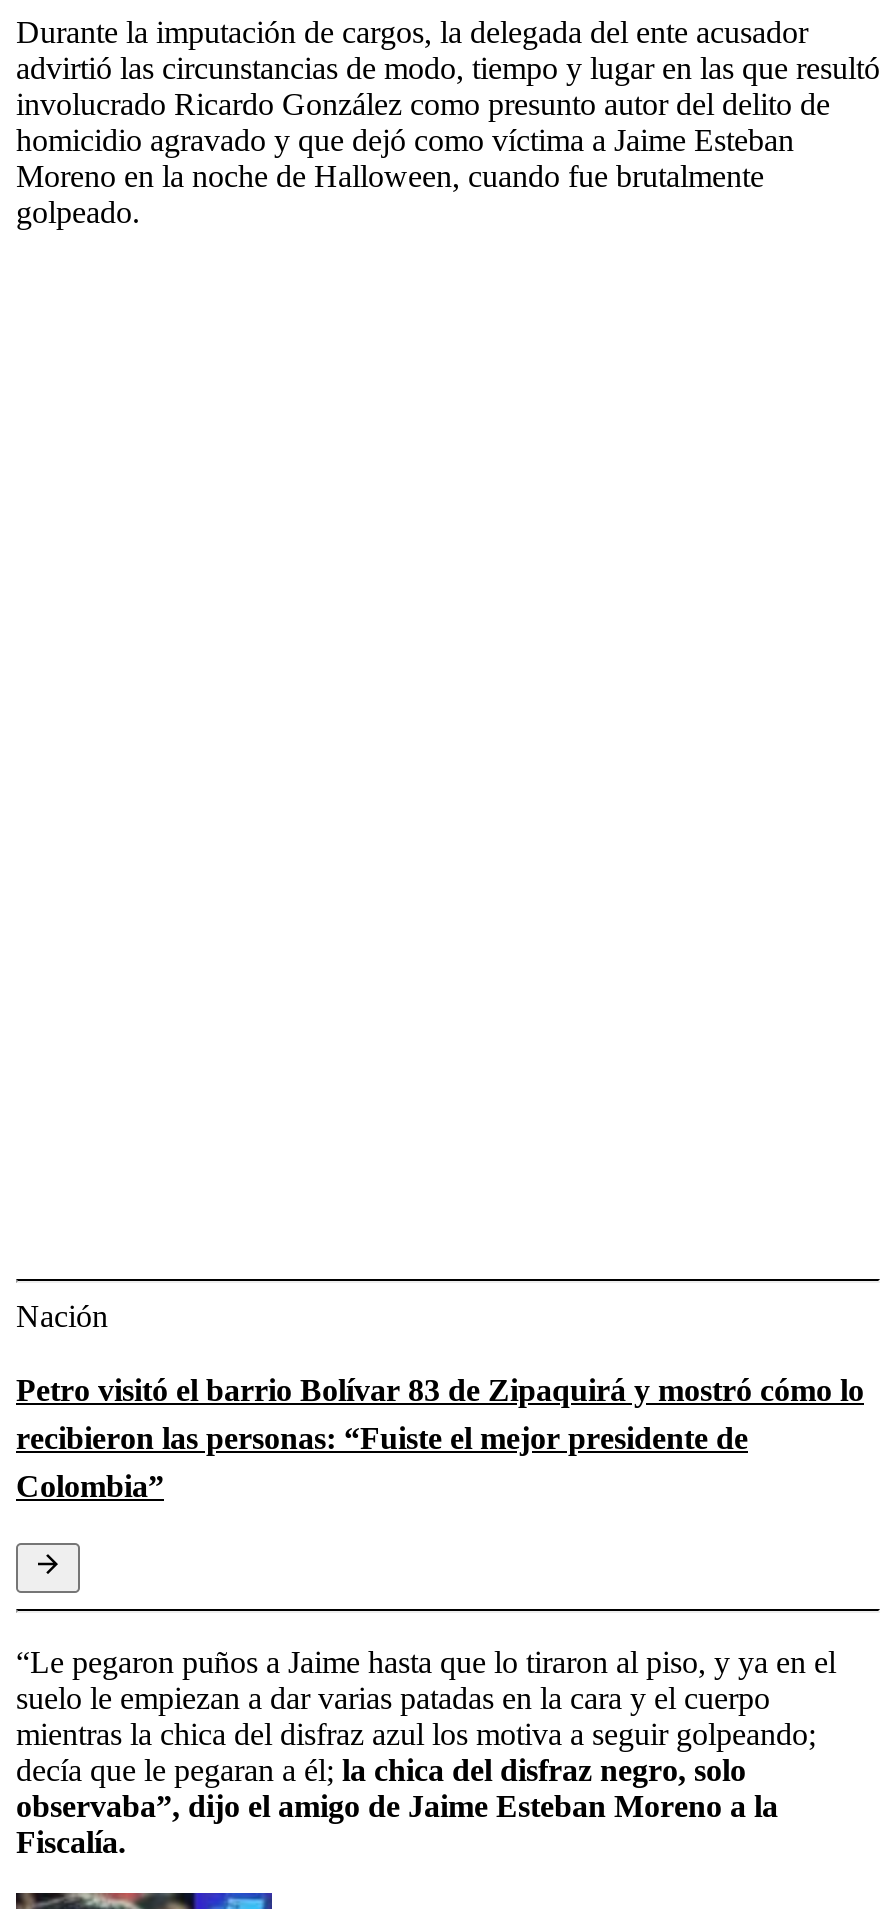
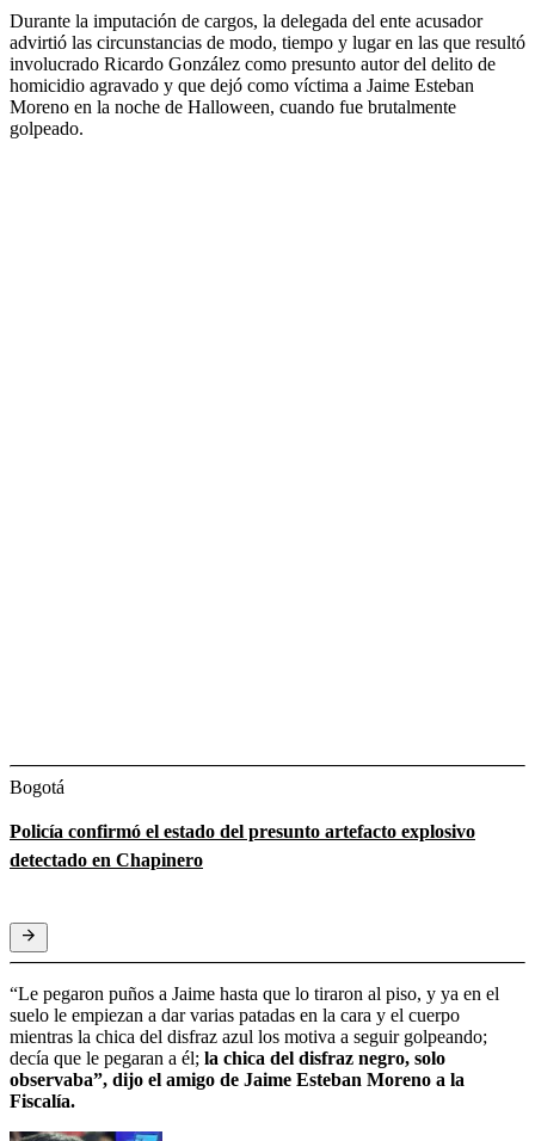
[16,1298,108,1332] Nación -> [10,777,64,797] Bogotá
[16,1372,864,1502] Petro visitó el barrio Bolívar 83 de Zipaquirá y mostró cómo lo | recibieron las personas: “Fuiste el mejor presidente de | Colombia” -> [10,821,475,870] Policía confirmó el estado del presunto artefacto explosivo | detectado en Chapinero

